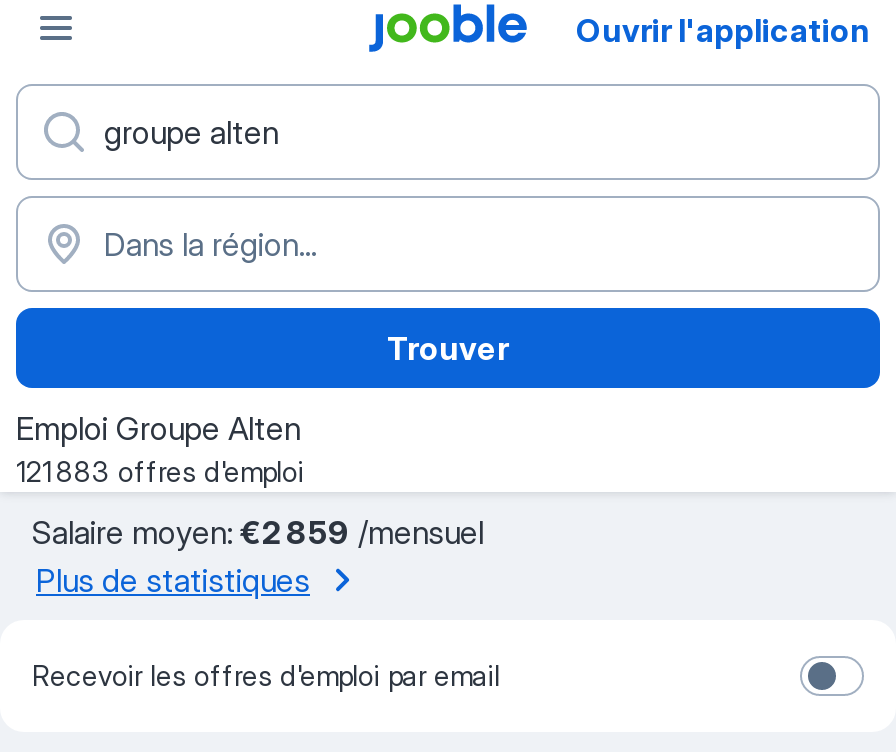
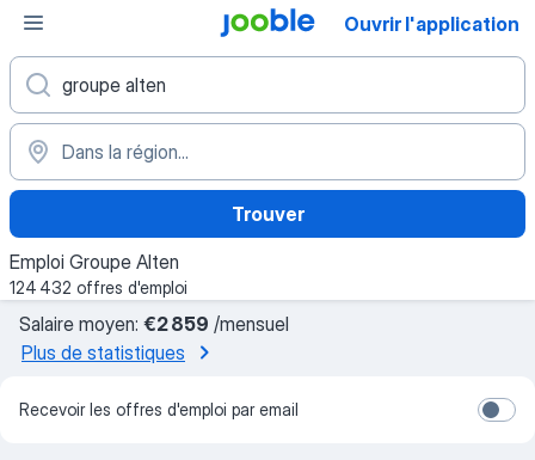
[16,454,304,488] 121 883 offres d'emploi -> [10,277,187,298] 124 432 offres d'emploi

